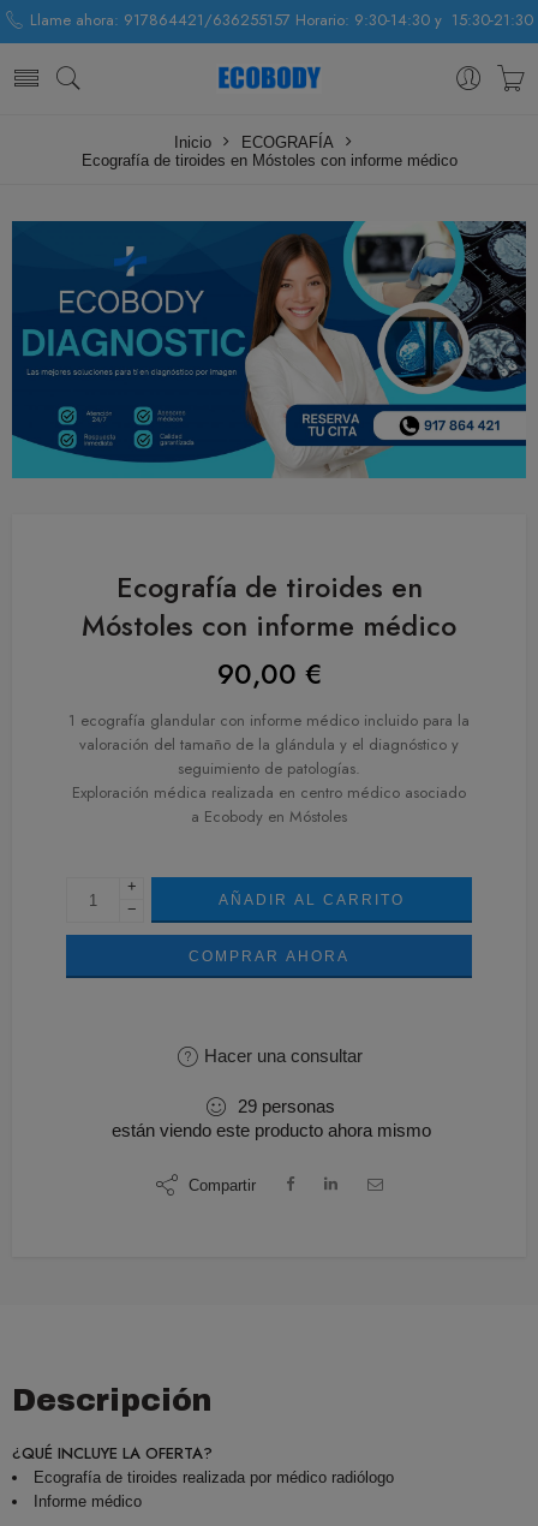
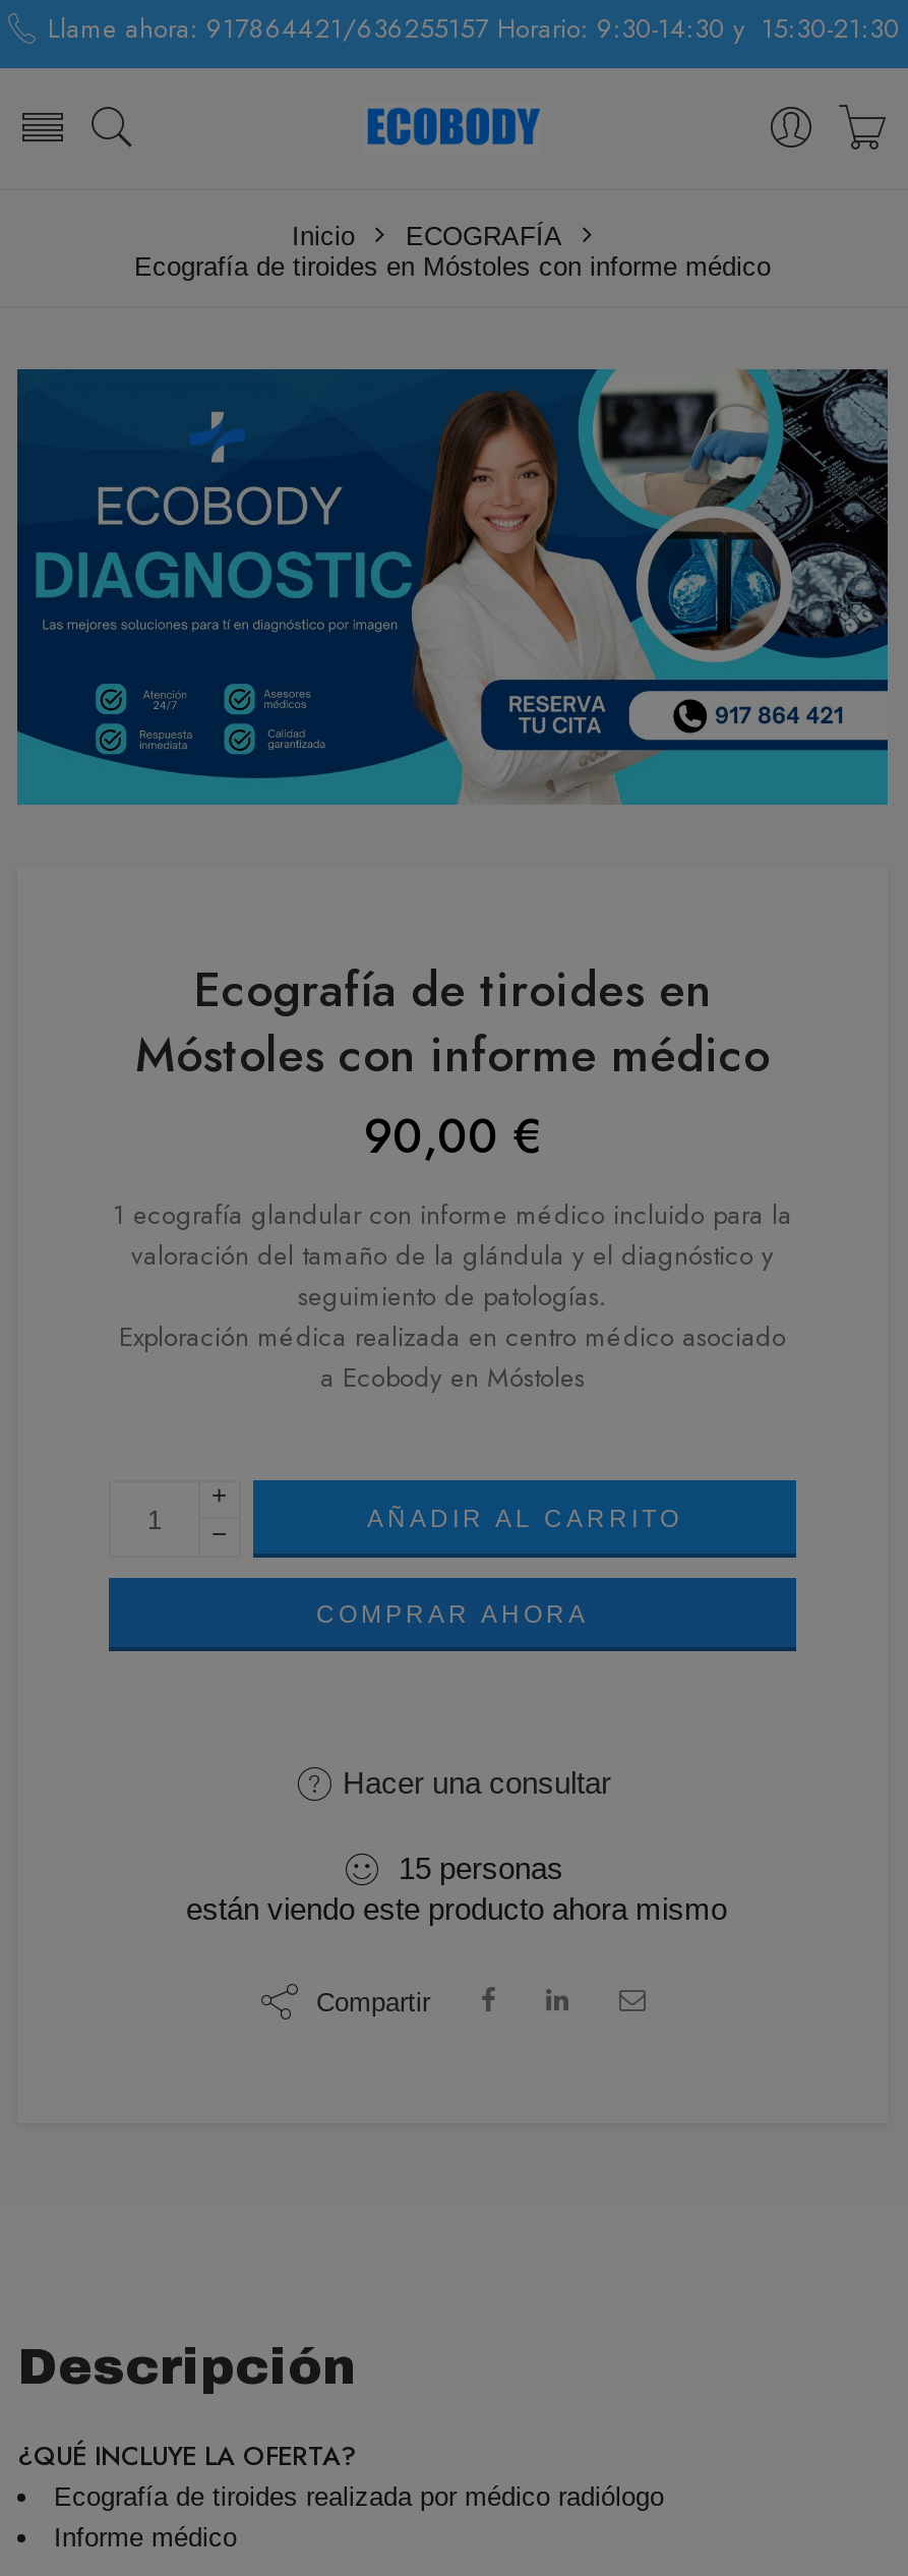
[237,1096,334,1116] 29 personas -> [399,1851,563,1885] 15 personas

